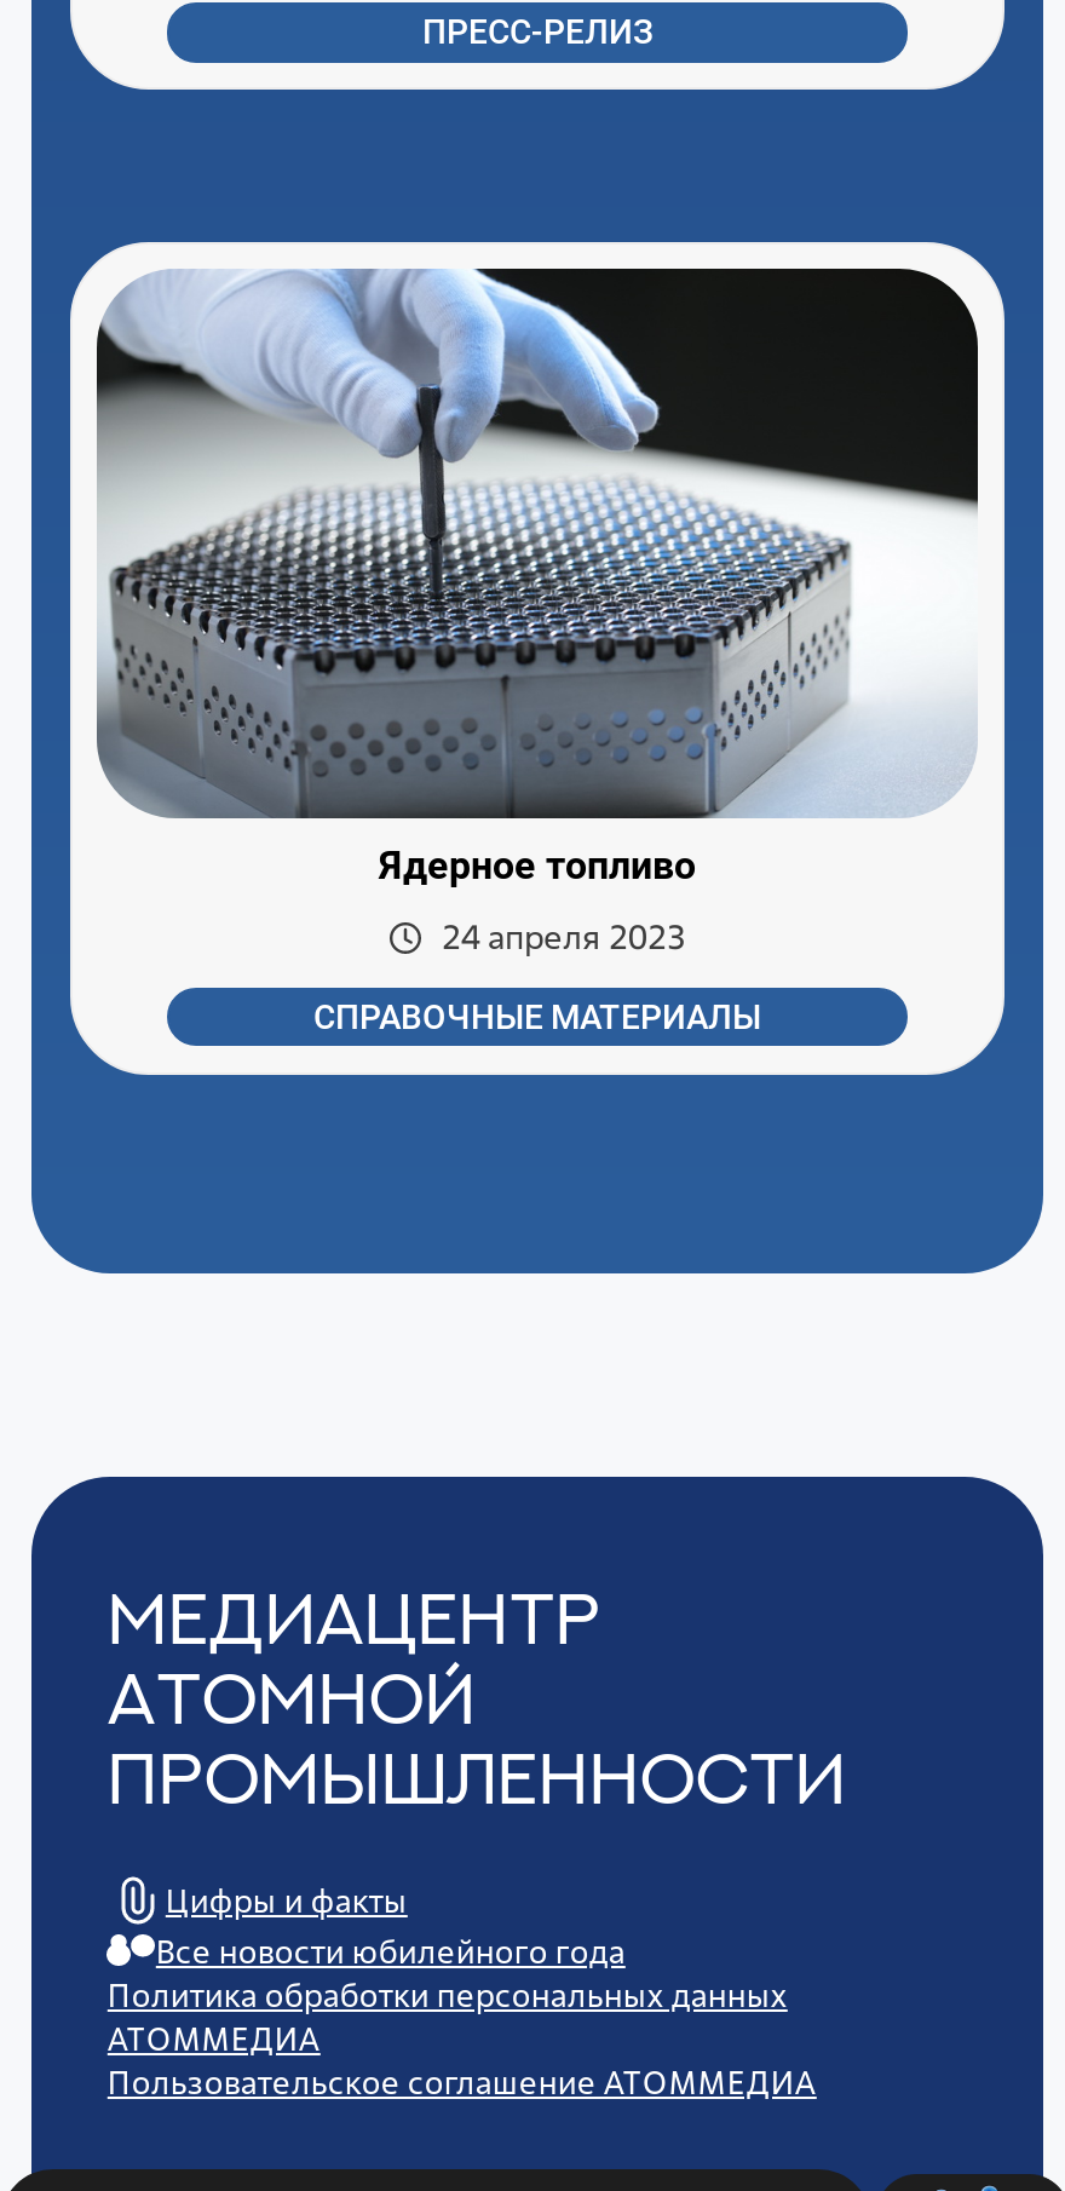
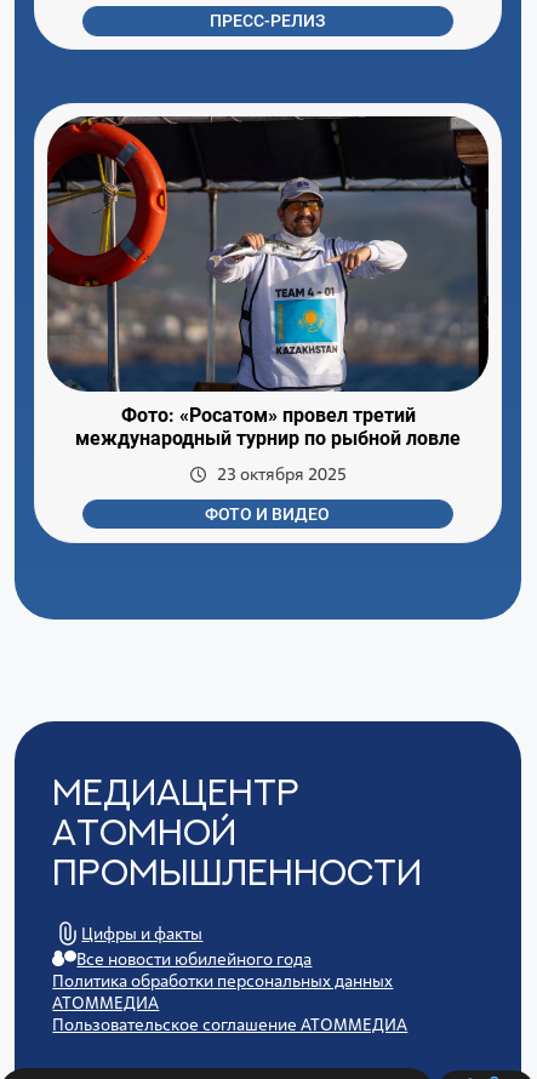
[97,269,978,887] [image] | Ядерное топливо -> [46,115,490,449] [image] | Фото: «Росатом» провел третий | международный турнир по рыбной ловле
[442,914,686,958] 24 апреля 2023 -> [216,463,346,484] 23 октября 2025
[313,997,761,1036] СПРАВОЧНЫЕ МАТЕРИАЛЫ -> [205,504,330,524] ФОТО И ВИДЕО

